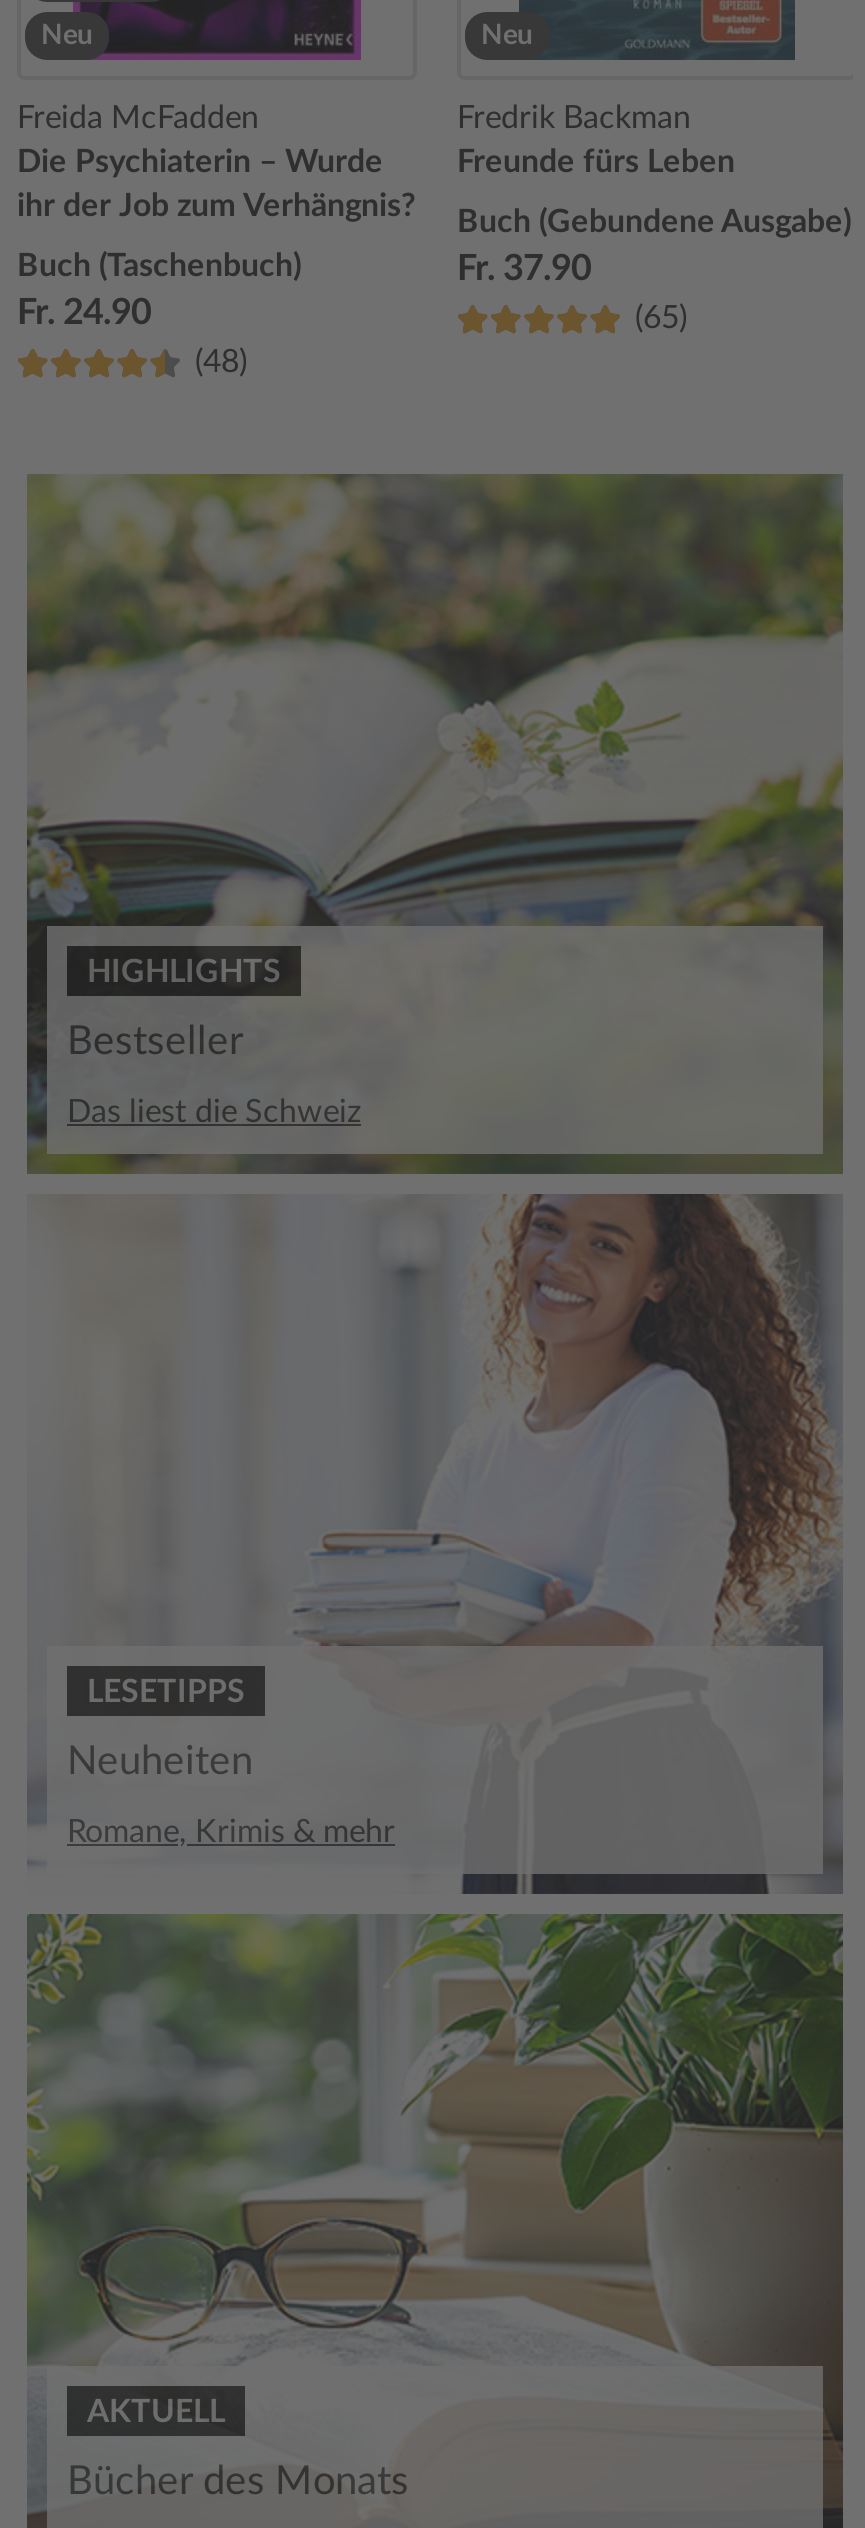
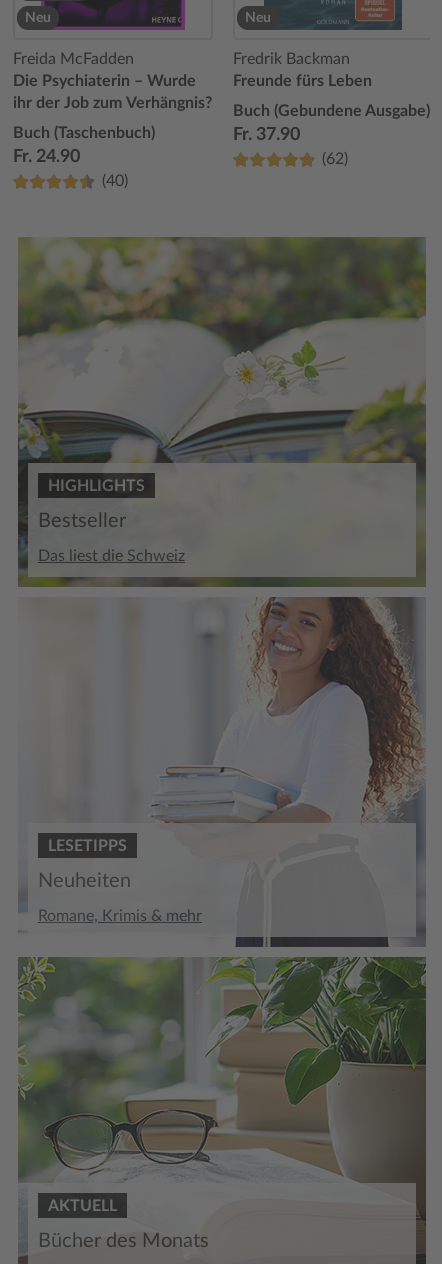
[635,302,687,334] (65) -> [322,151,348,167] (62)
[195,346,247,378] (48) -> [102,173,128,189] (40)

